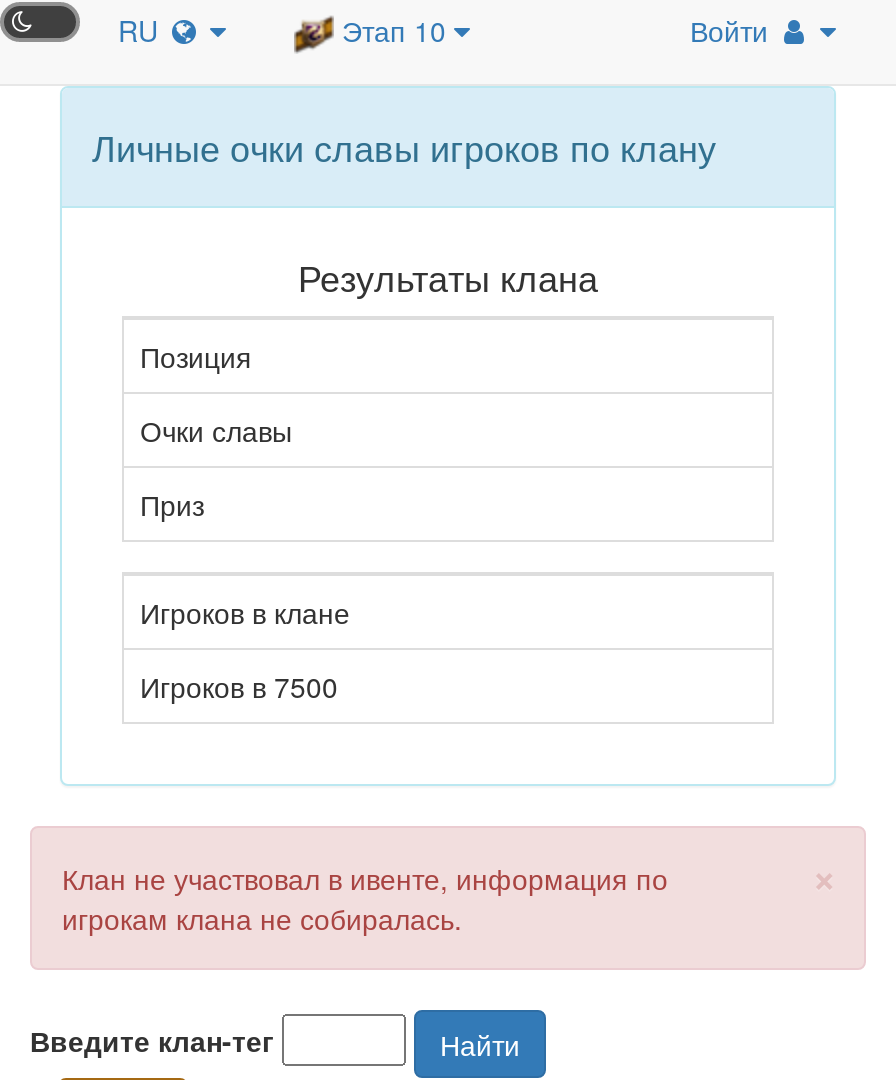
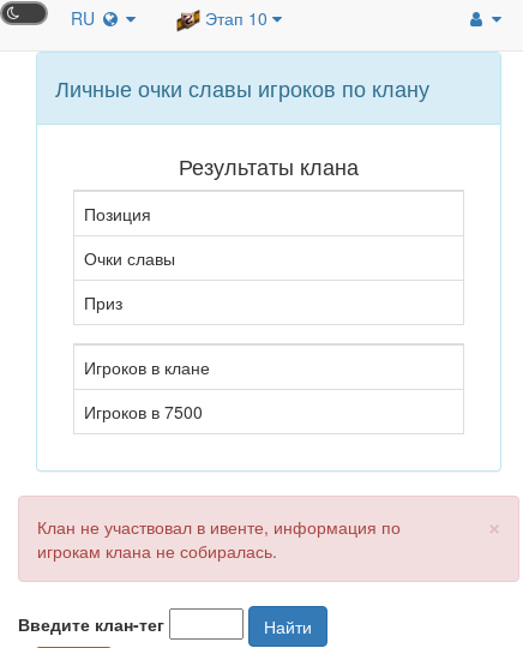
[690,10,776,50] Войти -> none

